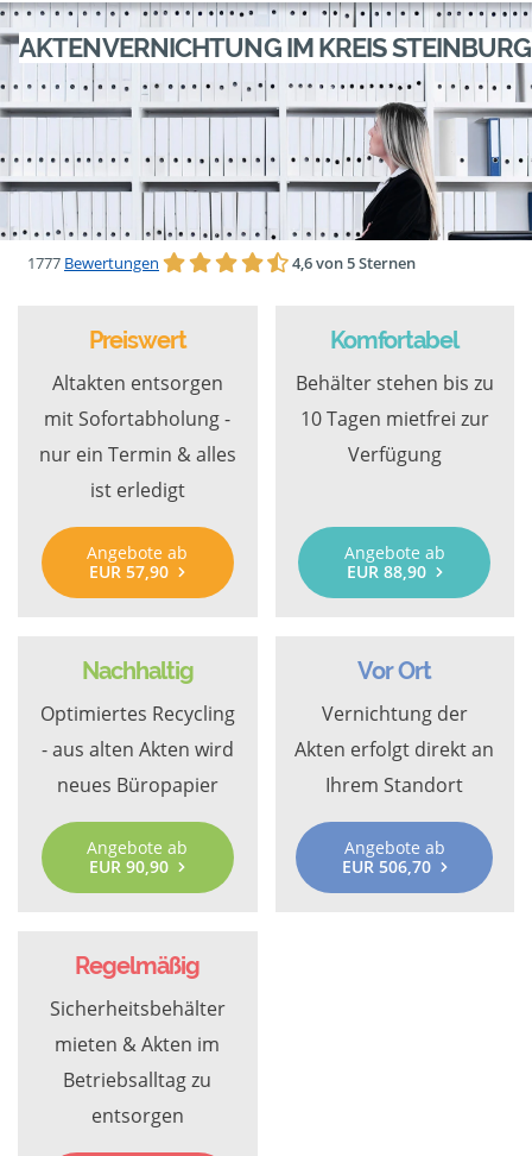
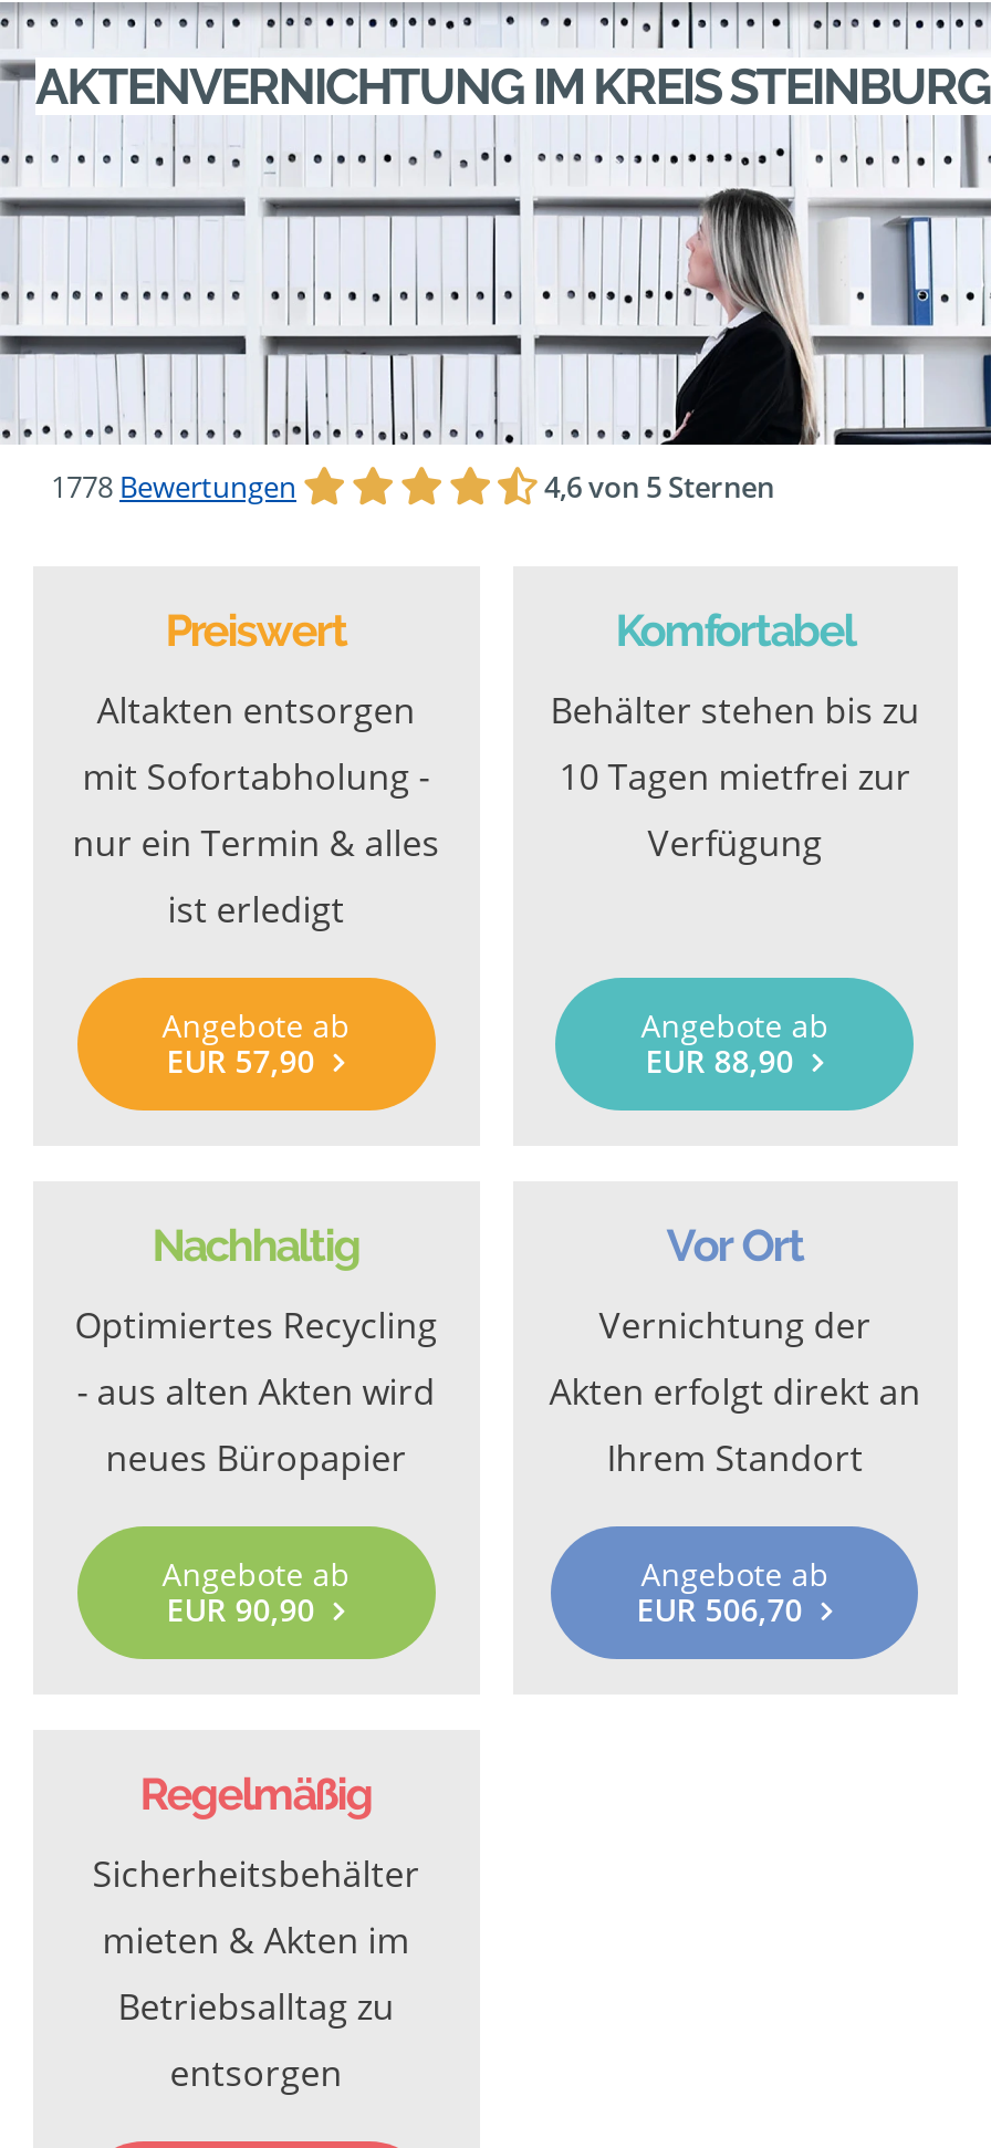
[27,252,159,274] 1777 Bewertungen -> [51,467,296,507] 1778 Bewertungen

